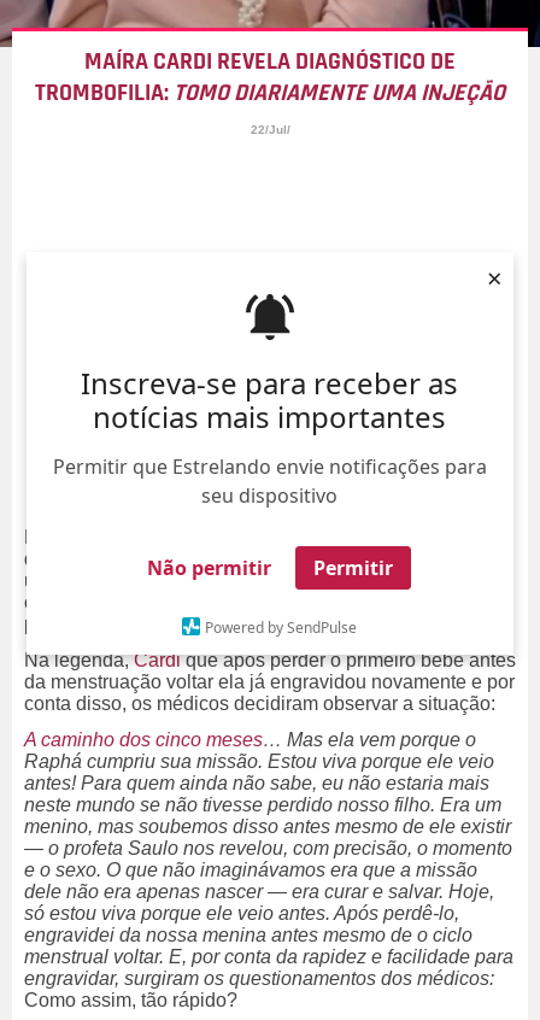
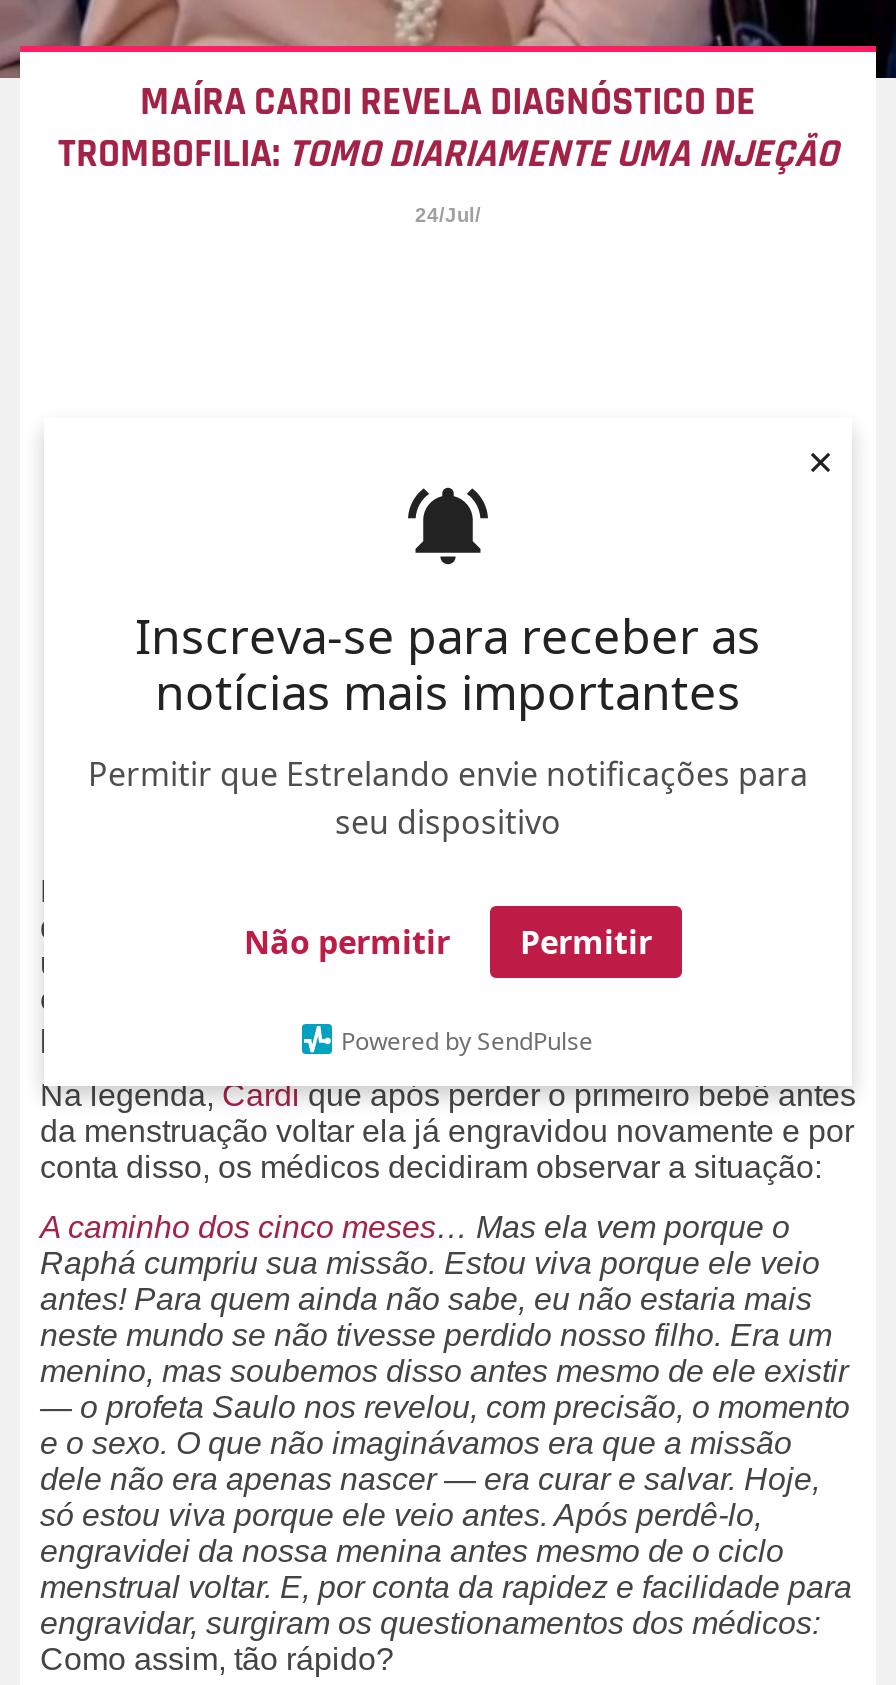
[250,123,290,136] 22/Jul/ -> [415,204,481,226] 24/Jul/

